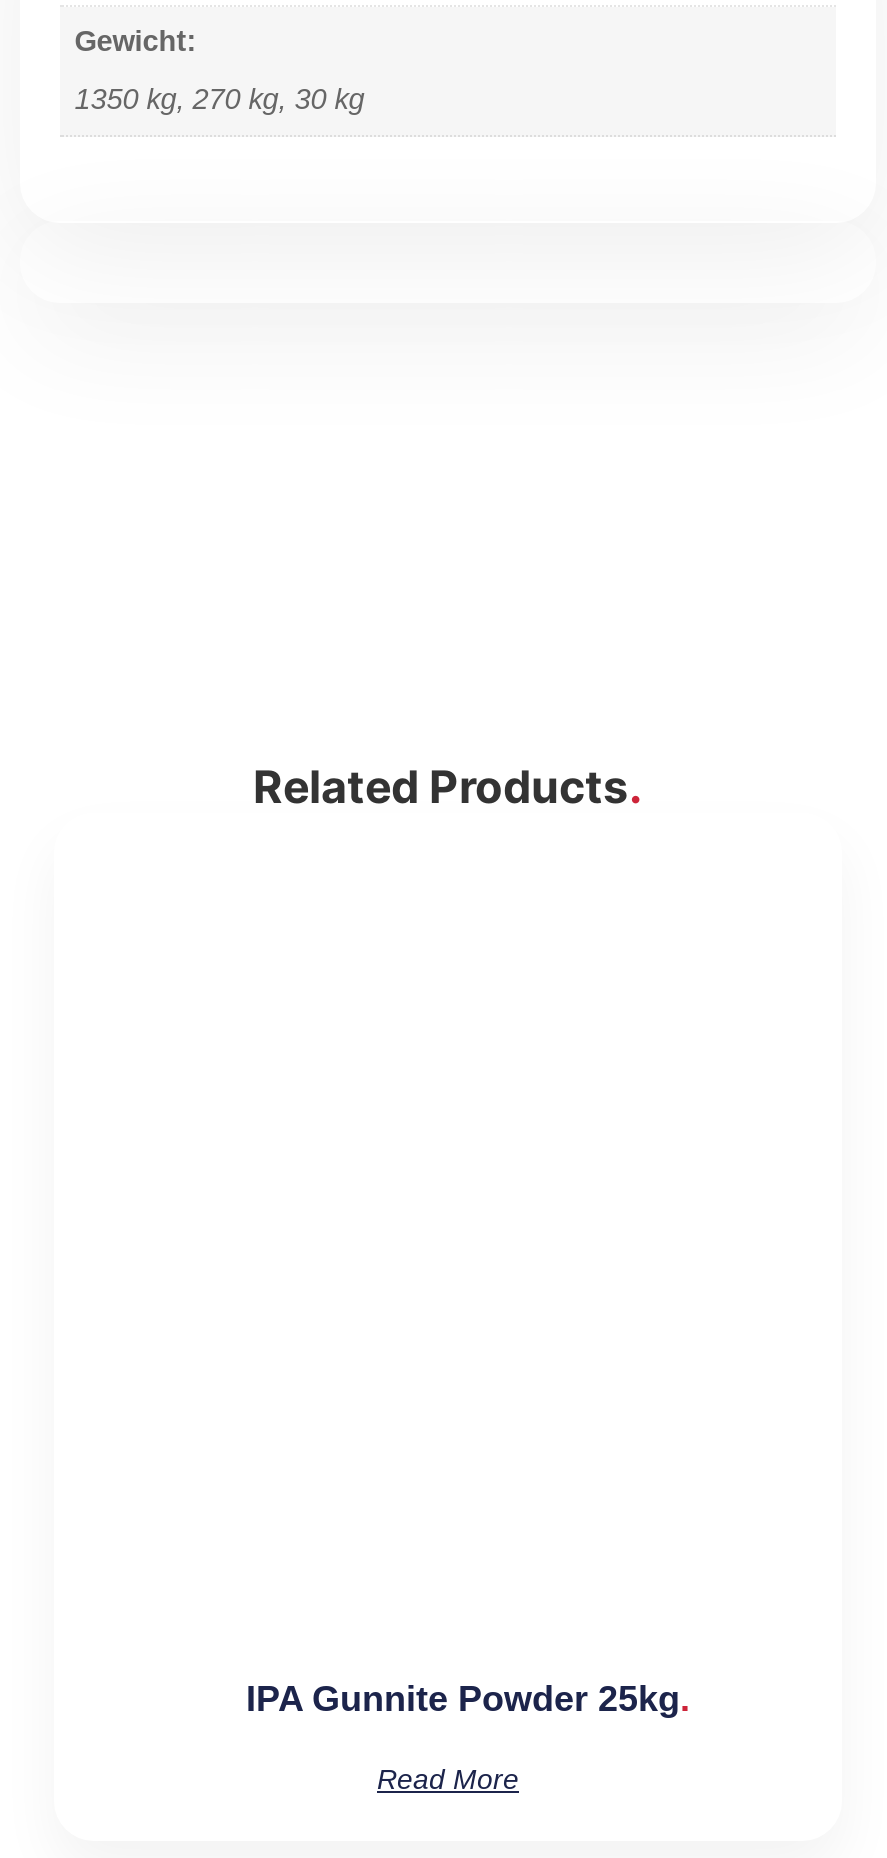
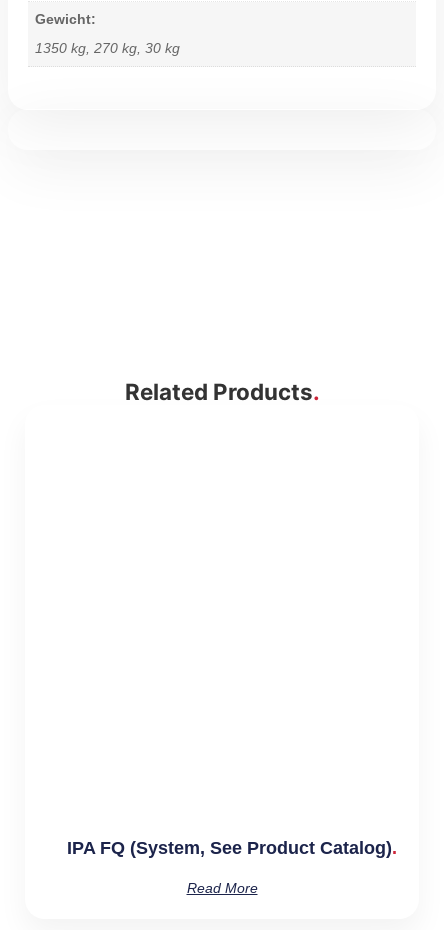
[246,1679,680,1719] IPA Gunnite Powder 25kg -> [67,838,392,858] IPA FQ (System, See Product Catalog)

